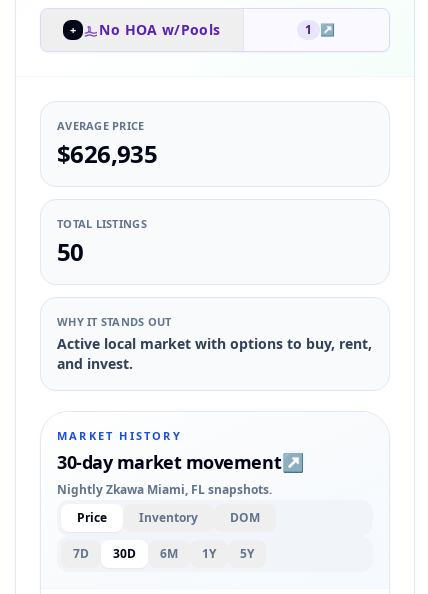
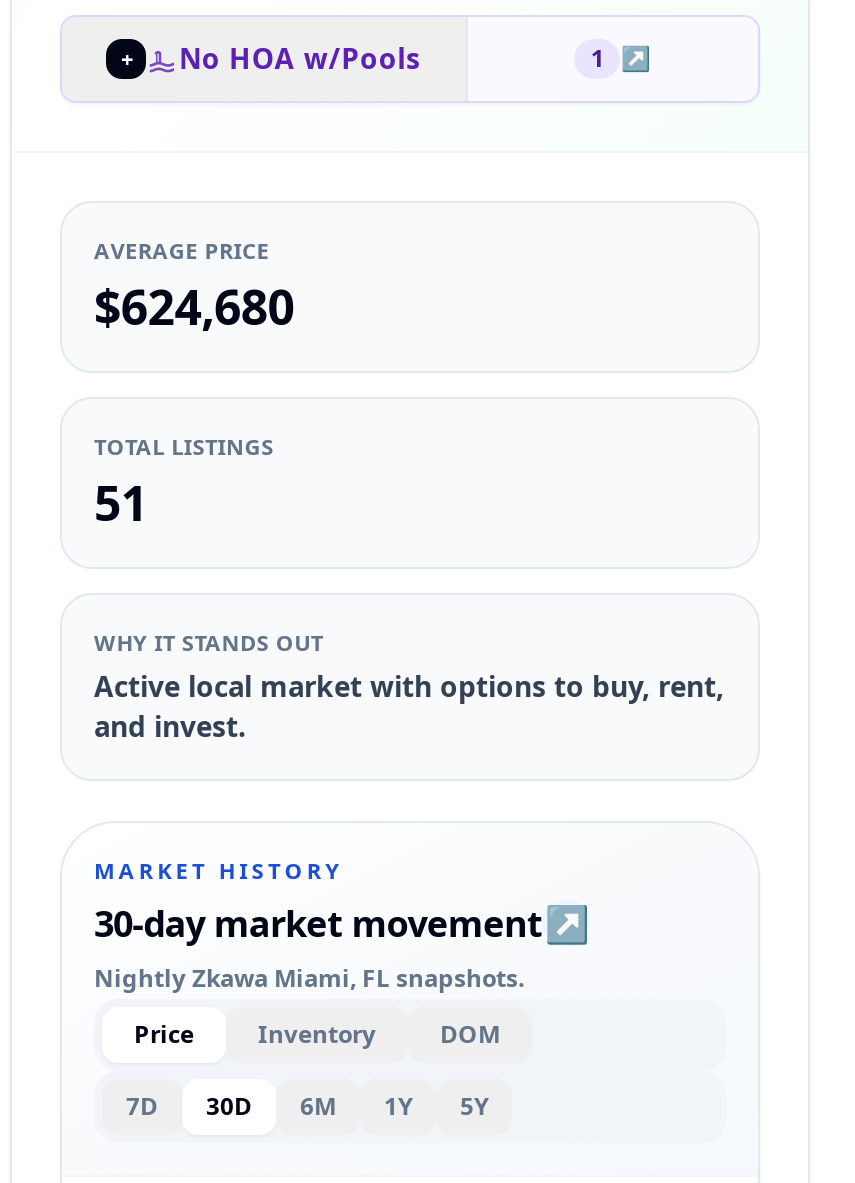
[57,137,157,170] $626,935 -> [94,273,294,339] $624,680
[57,235,84,268] 50 -> [94,469,148,535] 51

